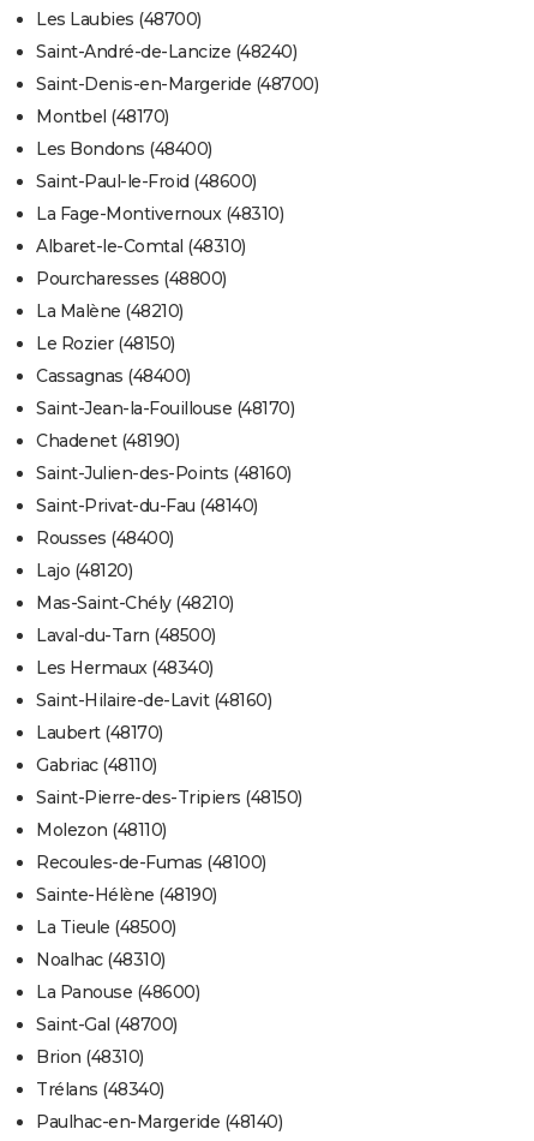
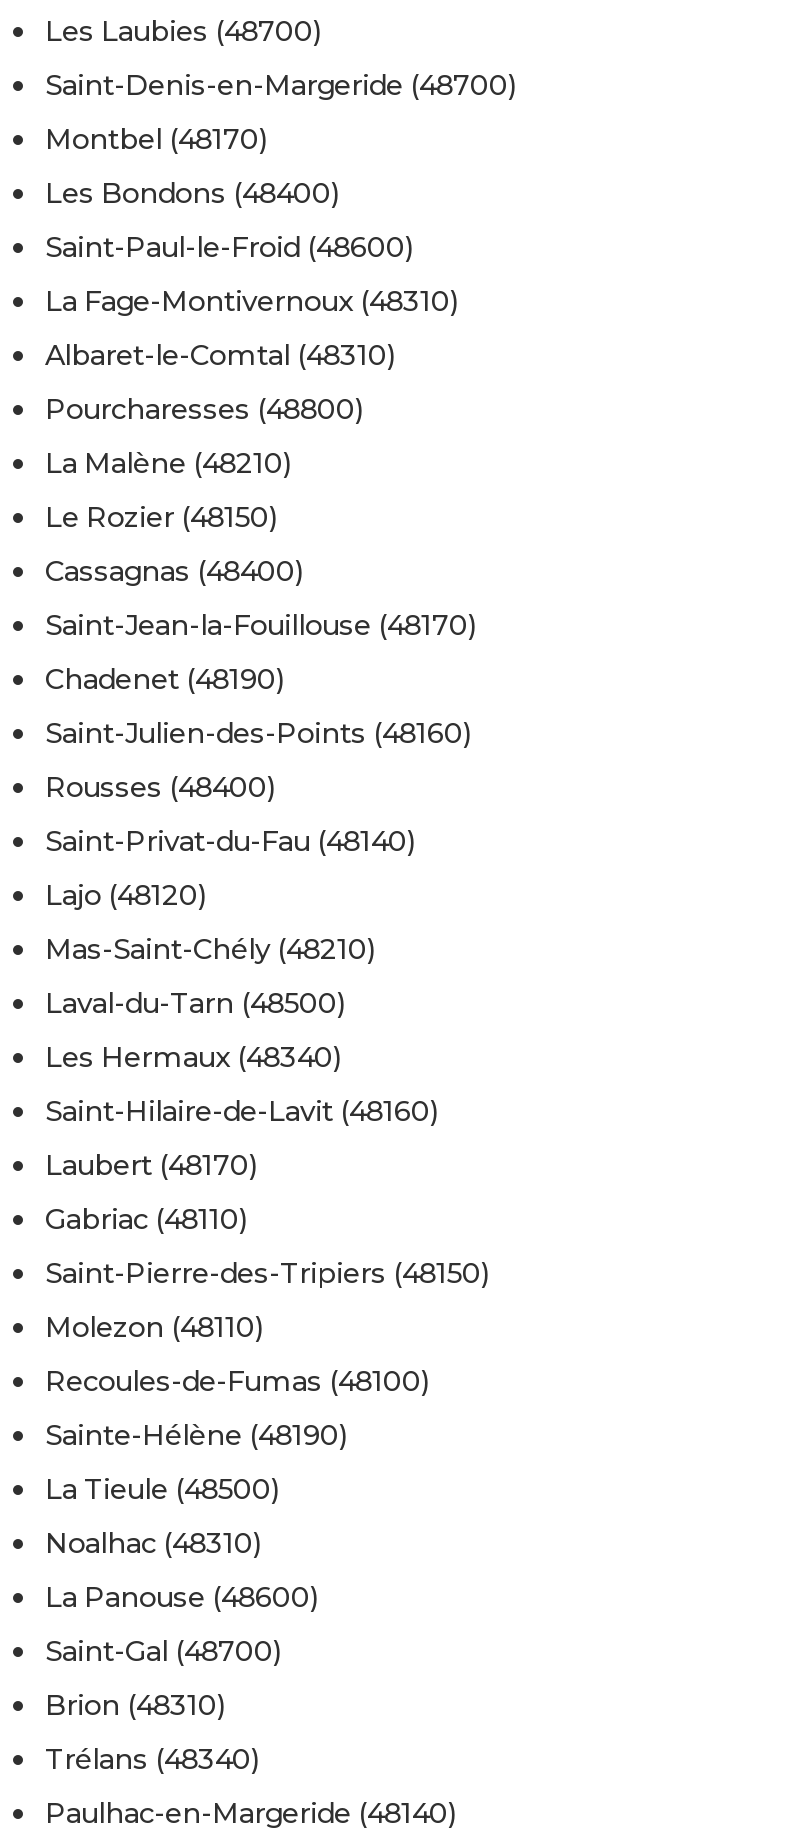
[36,41,296,63] Saint-André-de-Lancize (48240) -> none
none -> [45,769,274,805] Rousses (48400)
[36,528,173,549] Rousses (48400) -> none

